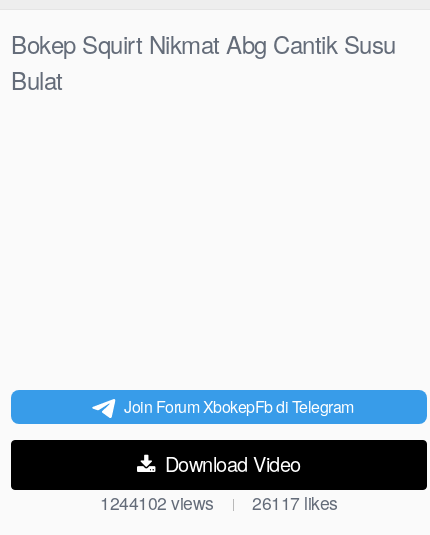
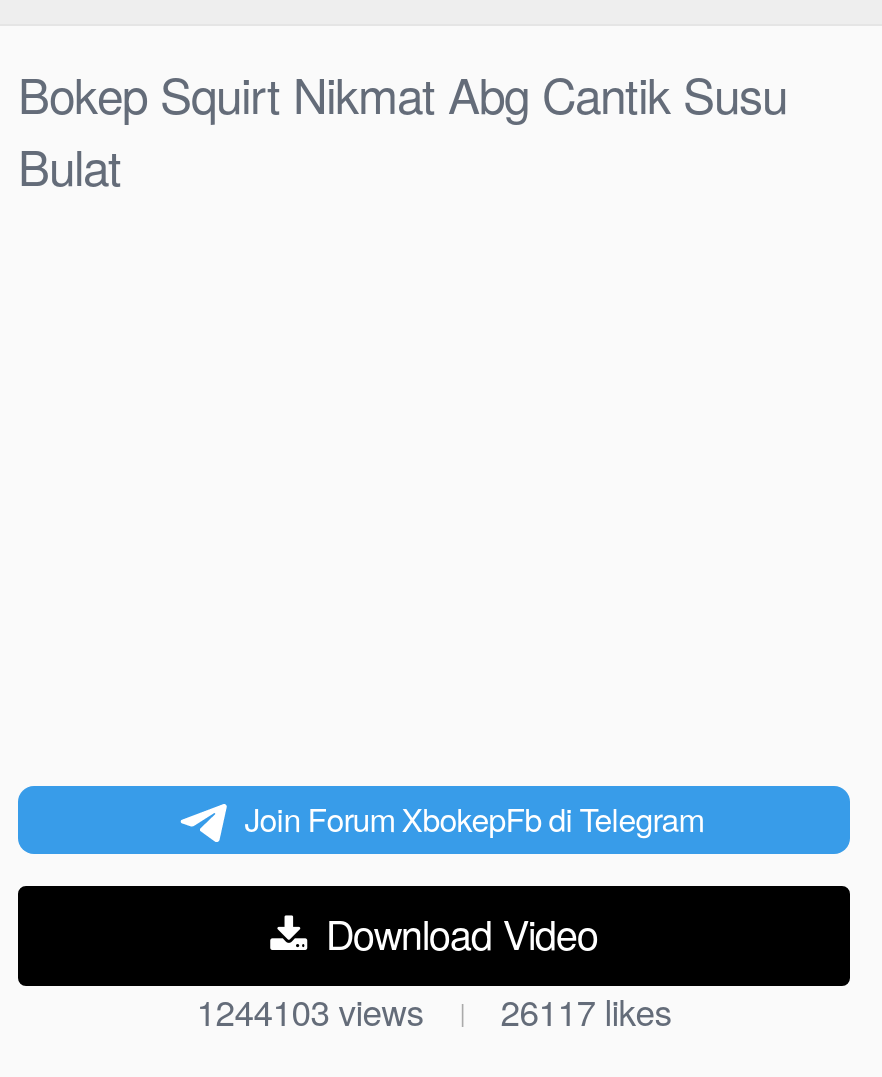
[100,490,214,515] 1244102views -> [196,986,424,1036] 1244103views

